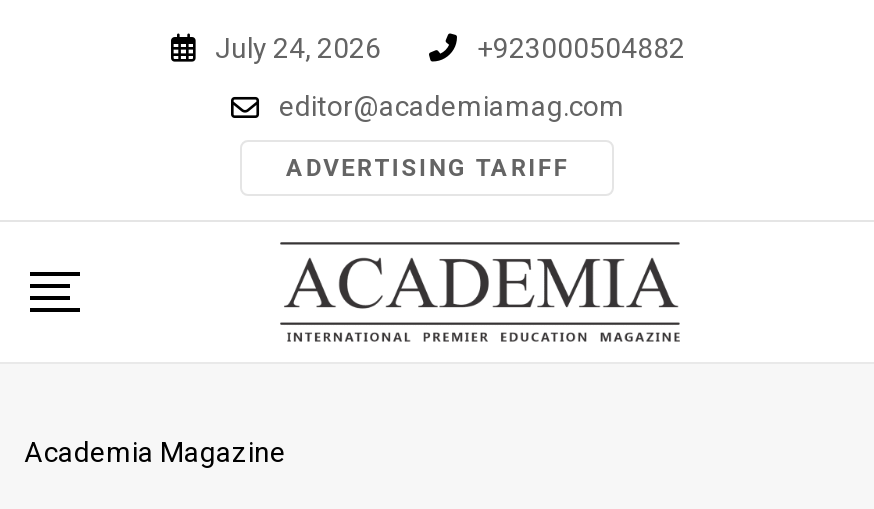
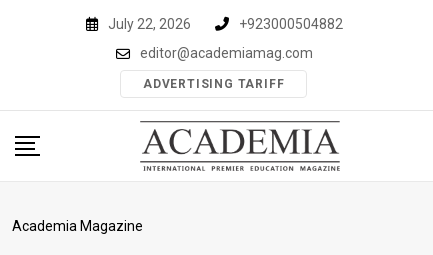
[215,31,381,63] July 24, 2026 -> [107,15,190,31] July 22, 2026

